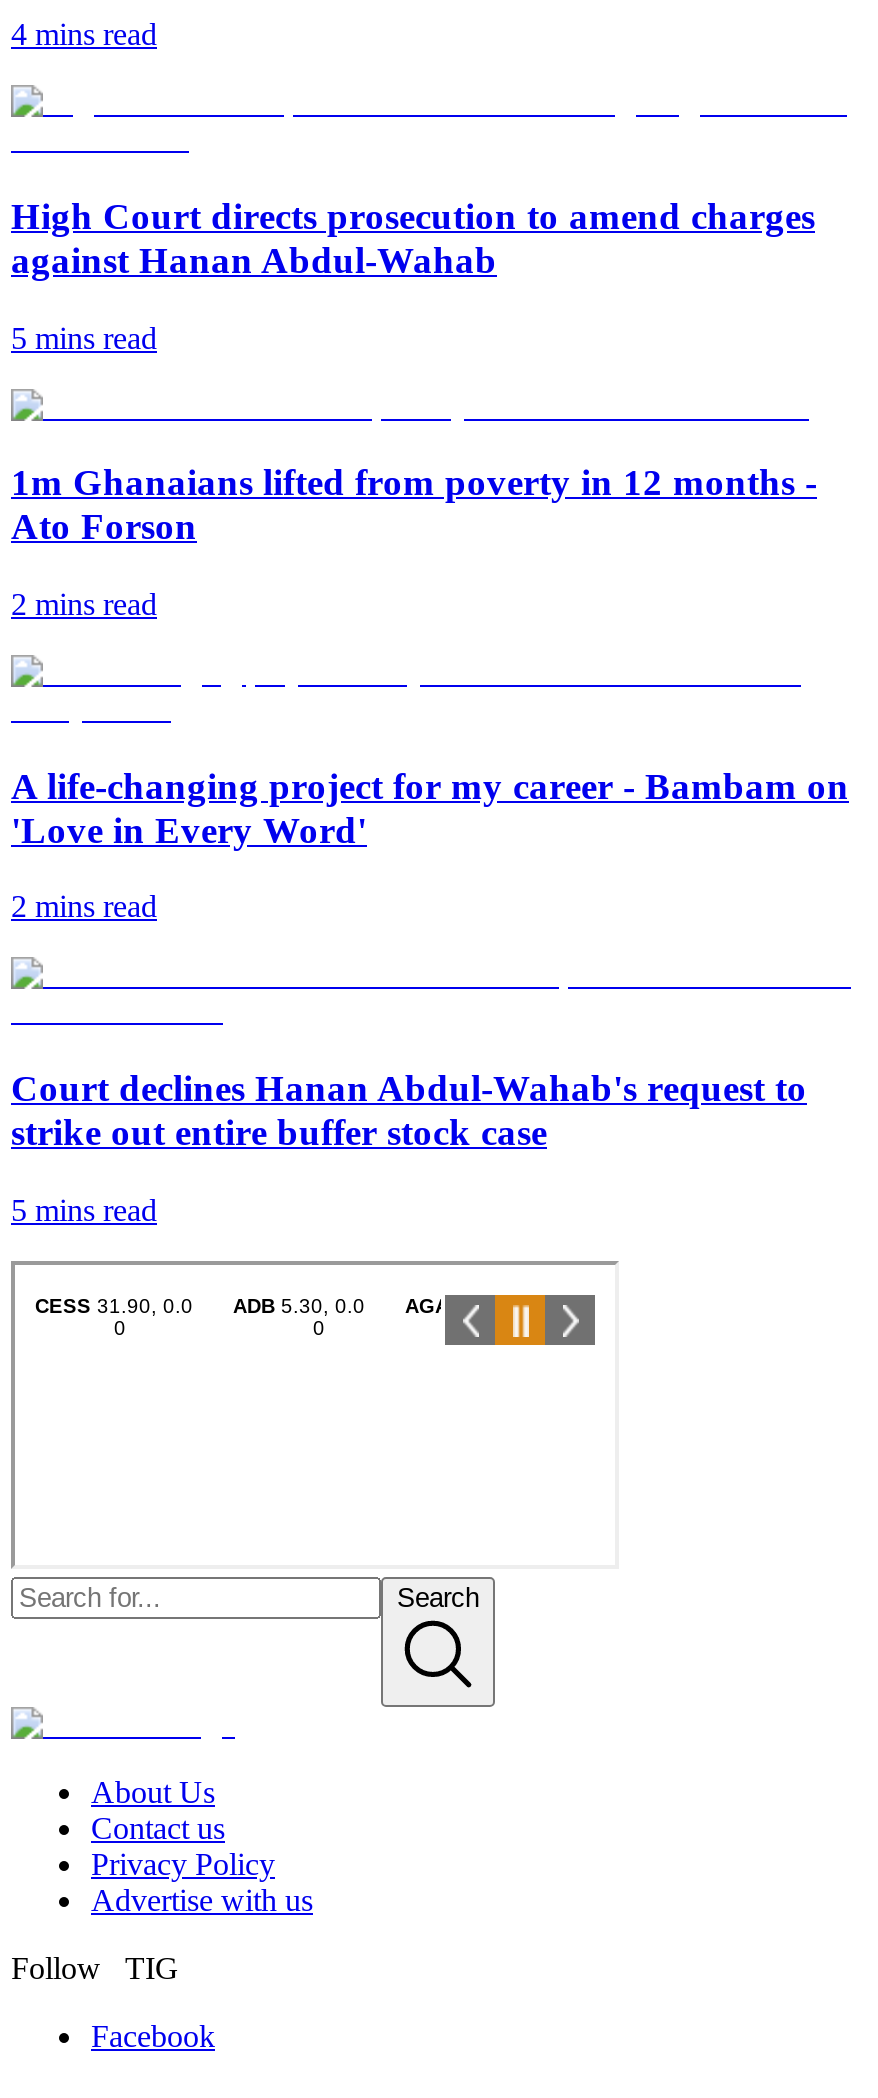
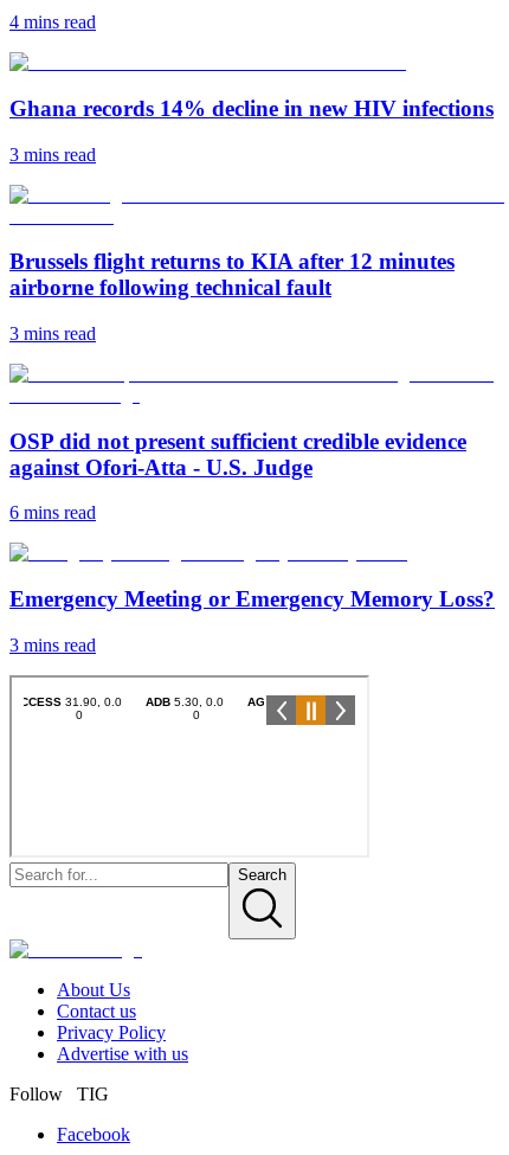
[11,195,815,281] High Court directs prosecution to amend charges | against Hanan Abdul-Wahab -> [9,96,494,121] Ghana records 14% decline in new HIV infections
[11,320,157,354] 5 mins read -> [9,144,96,164] 3 mins read
[11,462,817,548] 1m Ghanaians lifted from poverty in 12 months - | Ato Forson -> [9,249,455,300] Brussels flight returns to KIA after 12 minutes | airborne following technical fault
[11,587,157,621] 2 mins read -> [9,323,96,344] 3 mins read
[11,765,849,851] A life-changing project for my career - Bambam on | 'Love in Every Word' -> [9,429,466,480] OSP did not present sufficient credible evidence | against Ofori-Atta - U.S. Judge
[11,890,157,924] 2 mins read -> [9,503,96,523] 6 mins read
[11,1067,807,1153] Court declines Hanan Abdul-Wahab's request to | strike out entire buffer stock case -> [9,587,495,611] Emergency Meeting or Emergency Memory Loss?
[11,1193,157,1227] 5 mins read -> [9,635,96,655] 3 mins read

